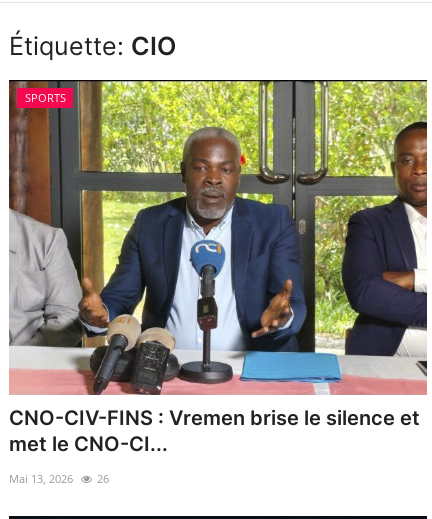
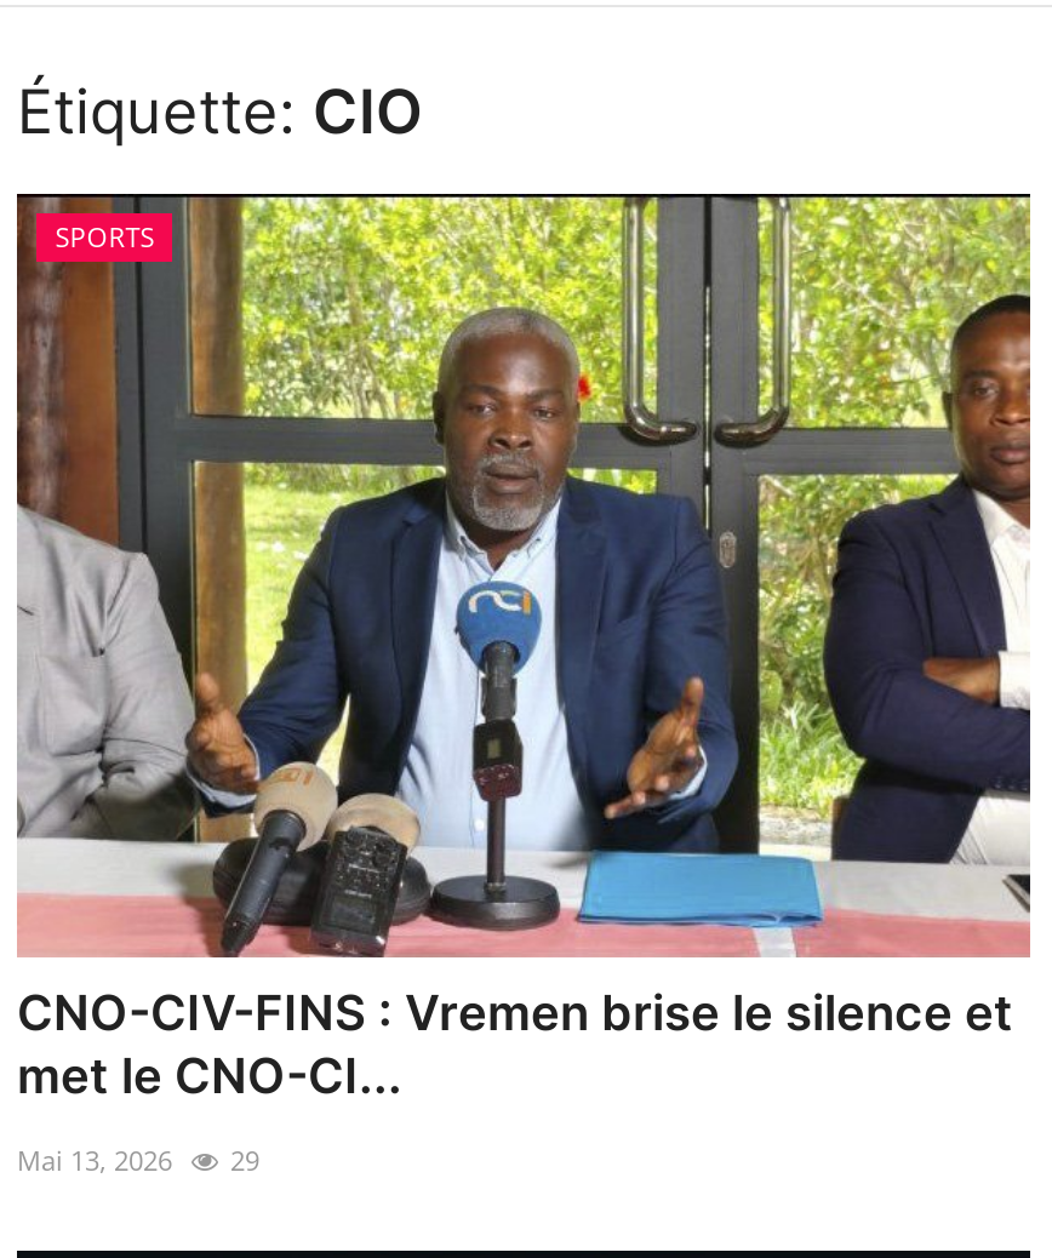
[9,471,109,486] Mai 13, 2026 26 -> [17,1142,259,1178] Mai 13, 2026 29

